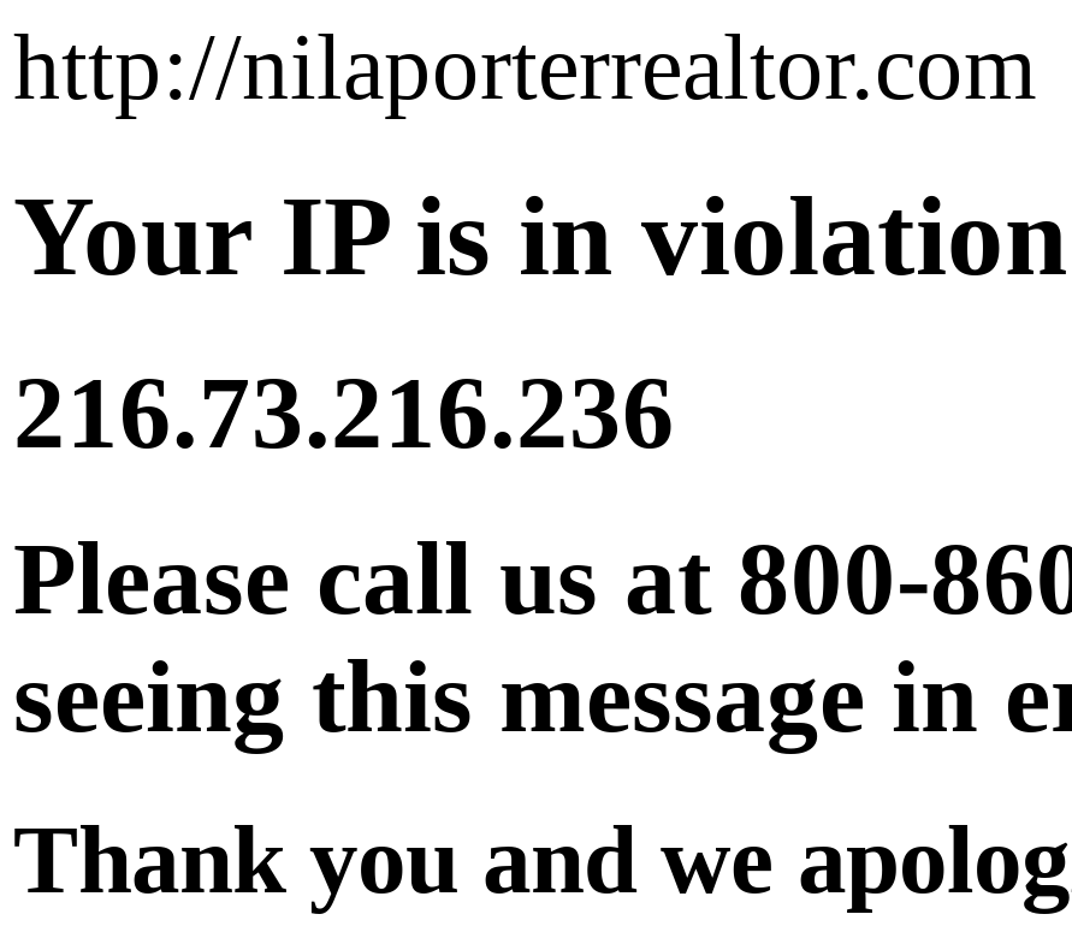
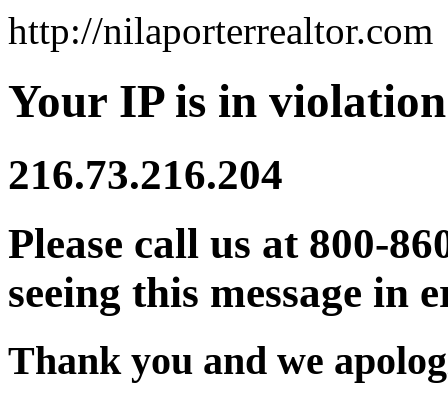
[13,356,675,469] 216.73.216.236 -> [8,151,283,198] 216.73.216.204

